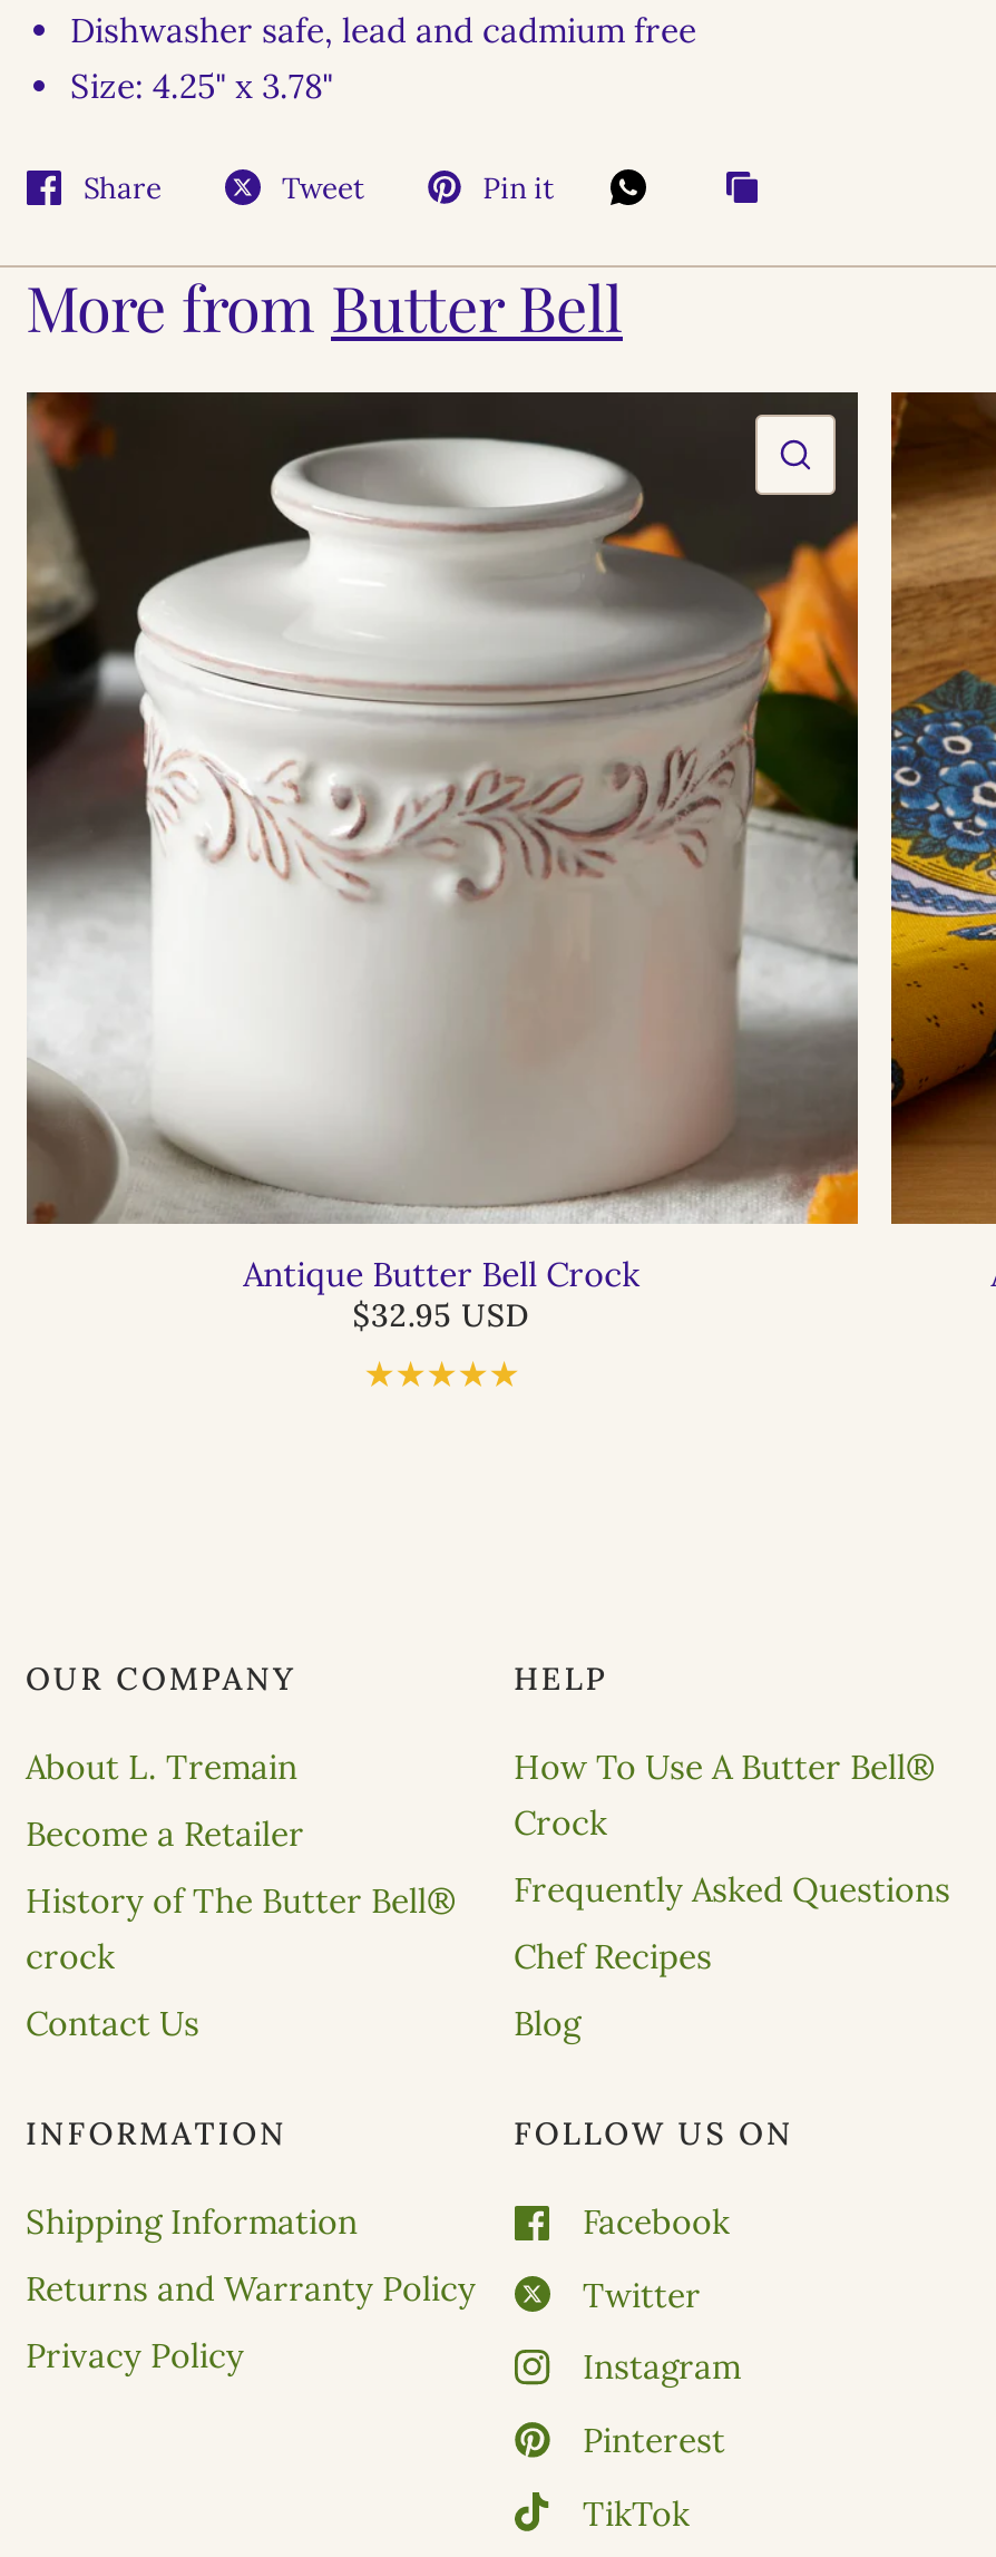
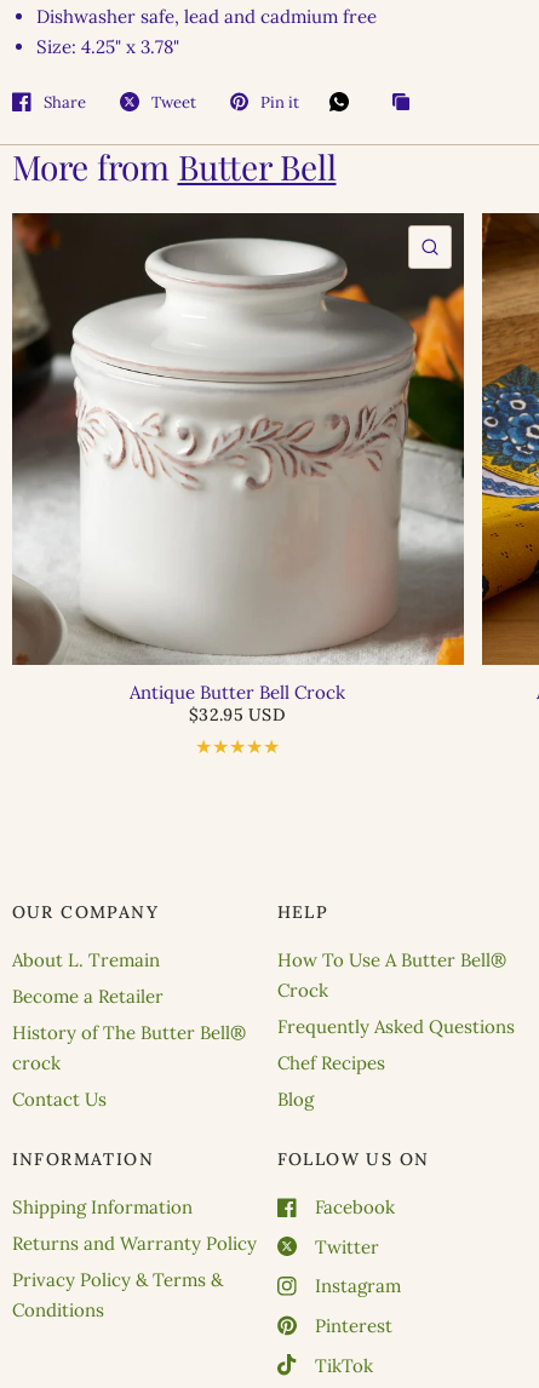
[26,2335,244,2377] Privacy Policy -> [12,1268,222,1322] Privacy Policy & Terms & | Conditions

